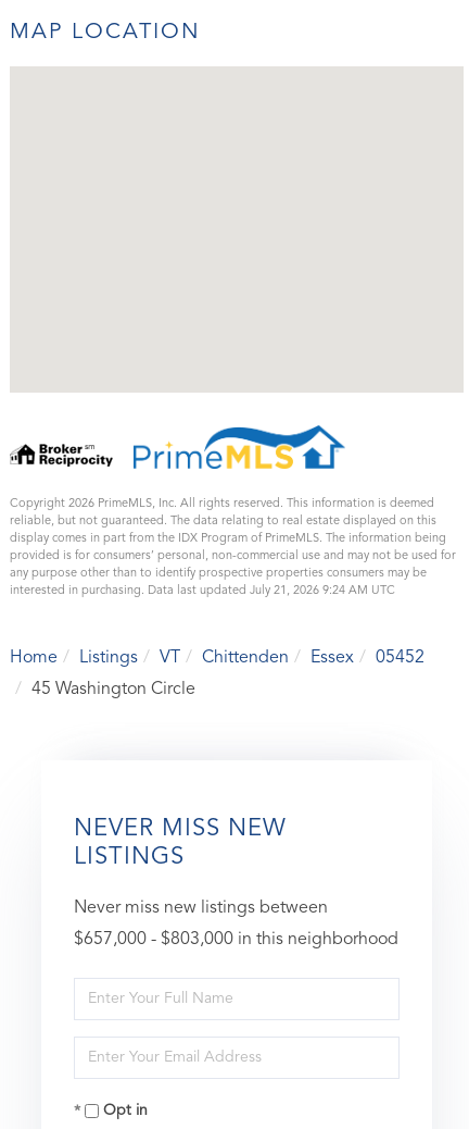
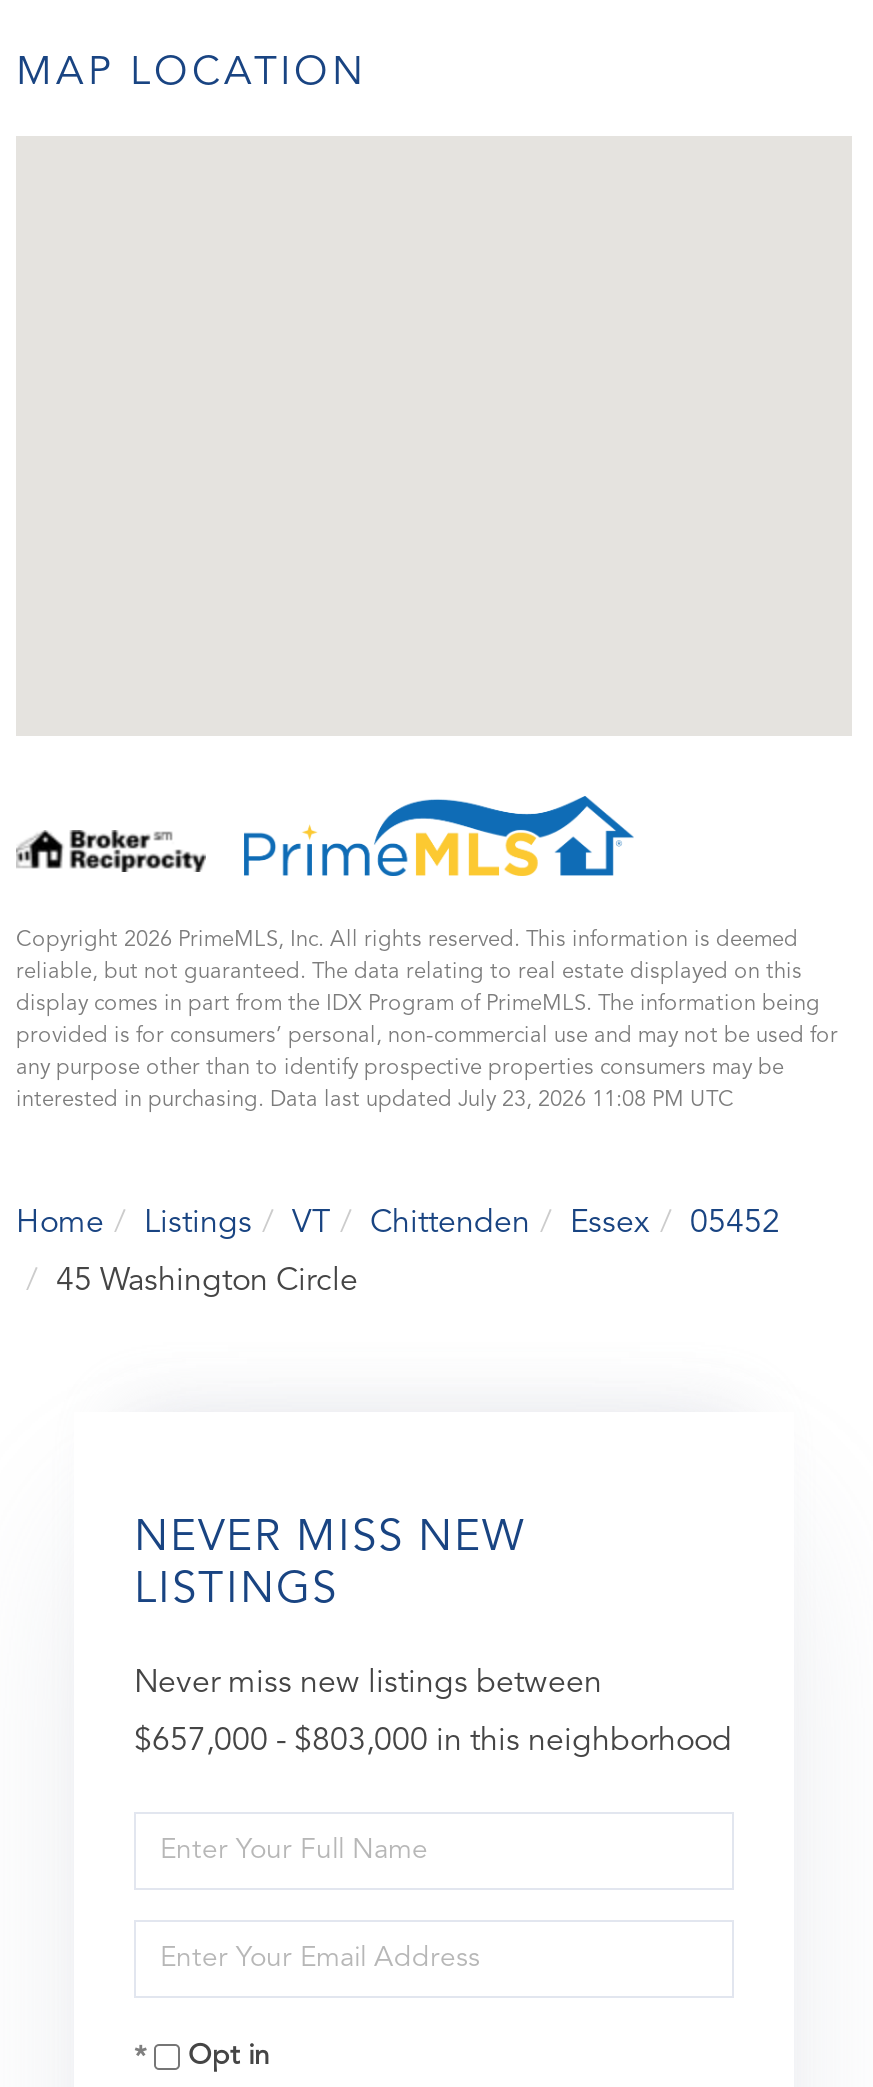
[10,585,395,597] interested in purchasing. Data last updated July 21, 2026 9:24 AM UTC -> [16,1089,734,1111] interested in purchasing. Data last updated July 23, 2026 11:08 PM UTC

